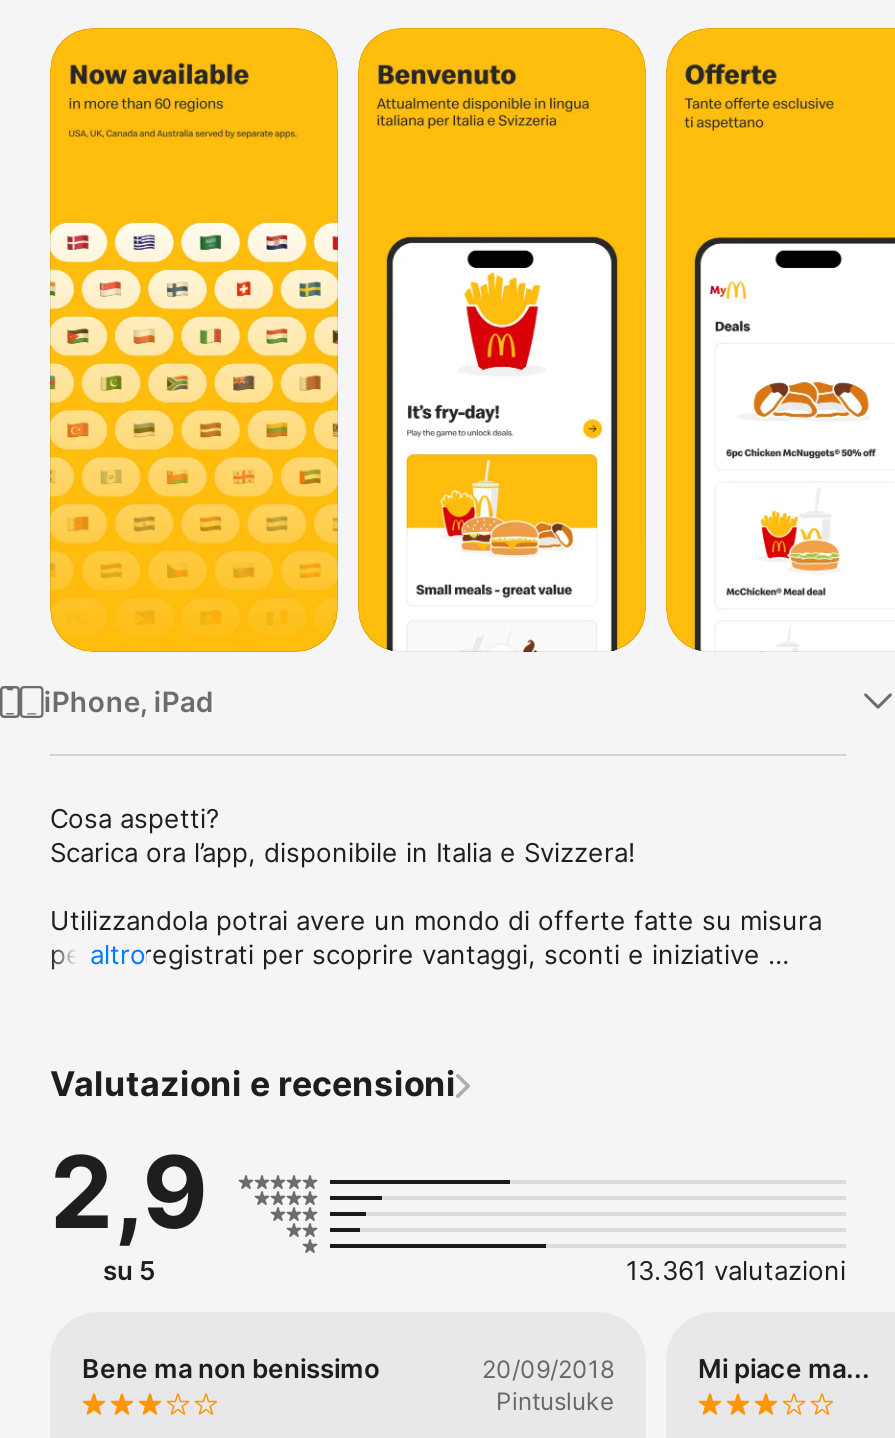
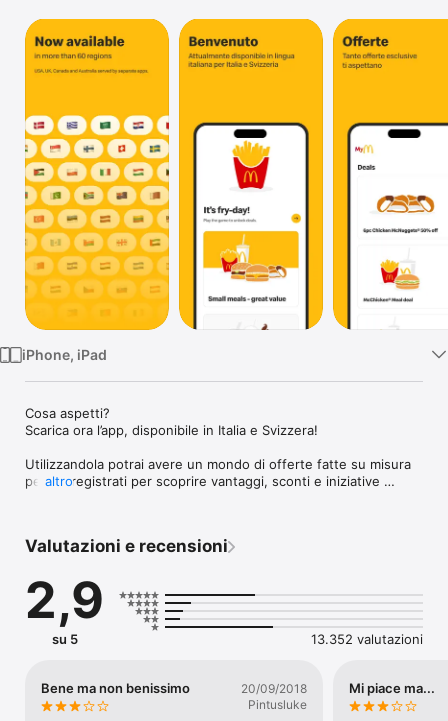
[626,1254,846,1286] 13.361 valutazioni -> [311,631,423,647] 13.352 valutazioni

